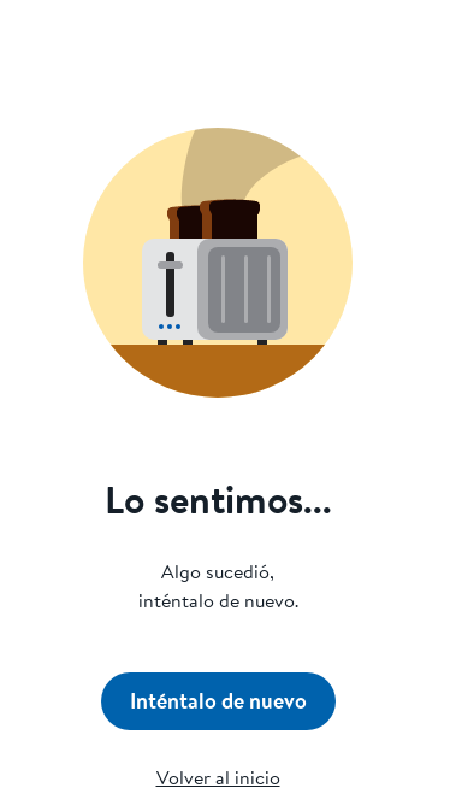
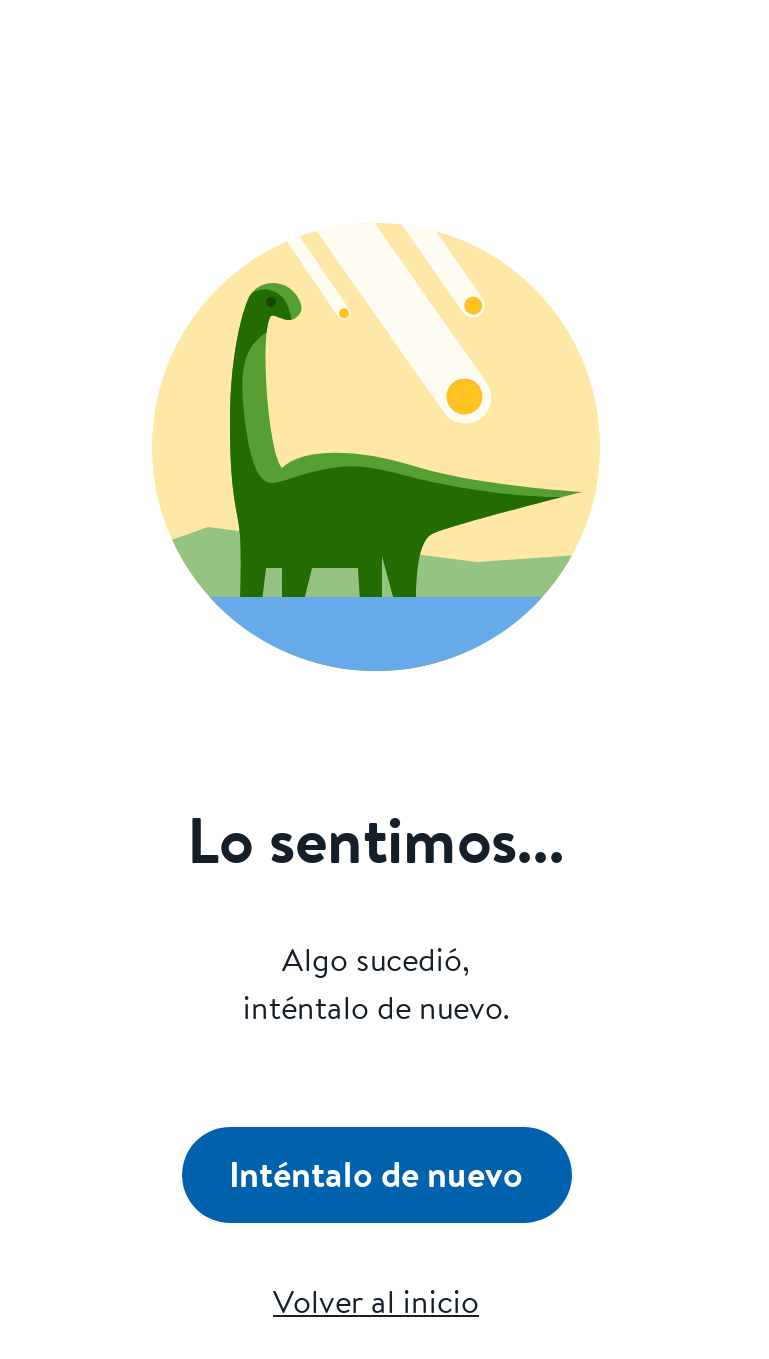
[96,128,337,399] [image] -> [172,225,580,673] [image]

